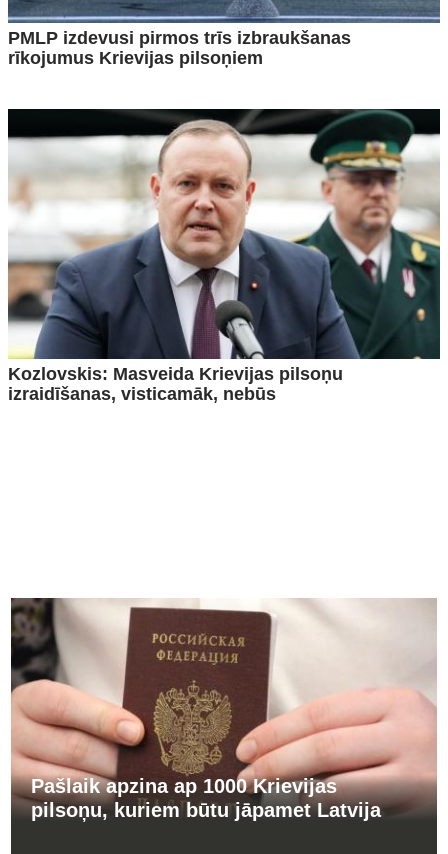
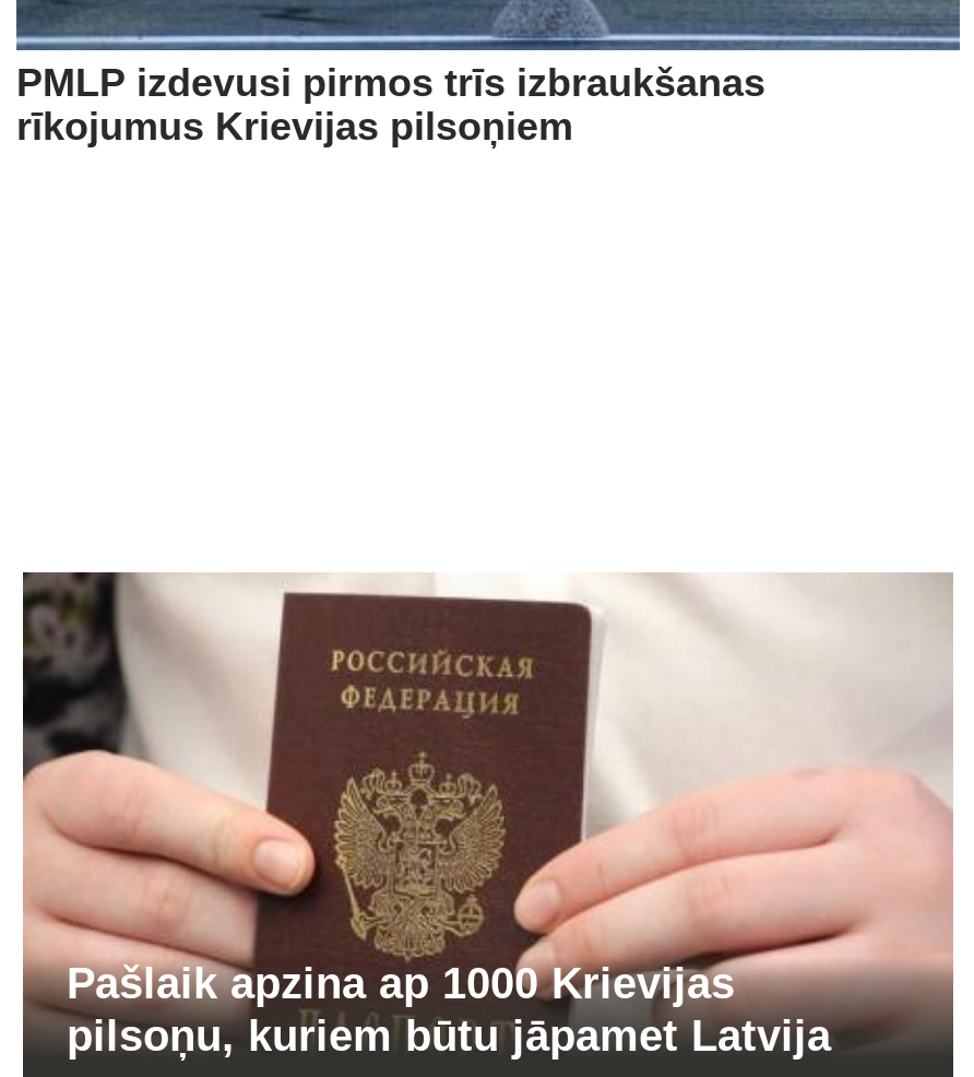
[7,108,441,404] [image] | Kozlovskis: Masveida Krievijas pilsoņu | izraidīšanas, visticamāk, nebūs -> none

